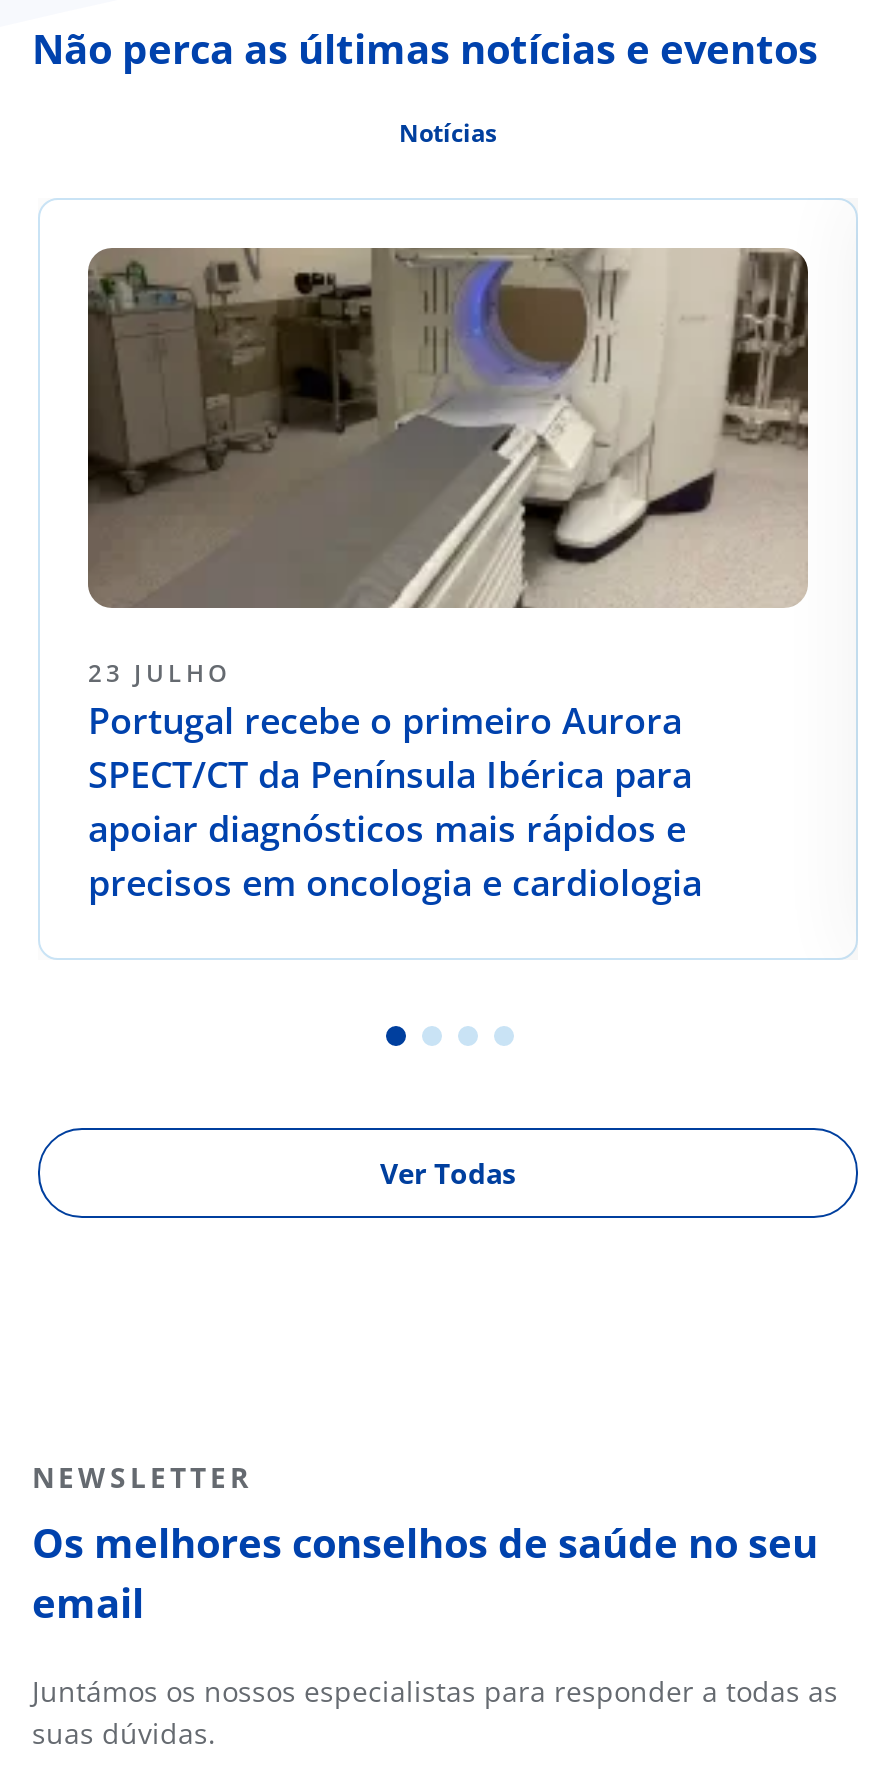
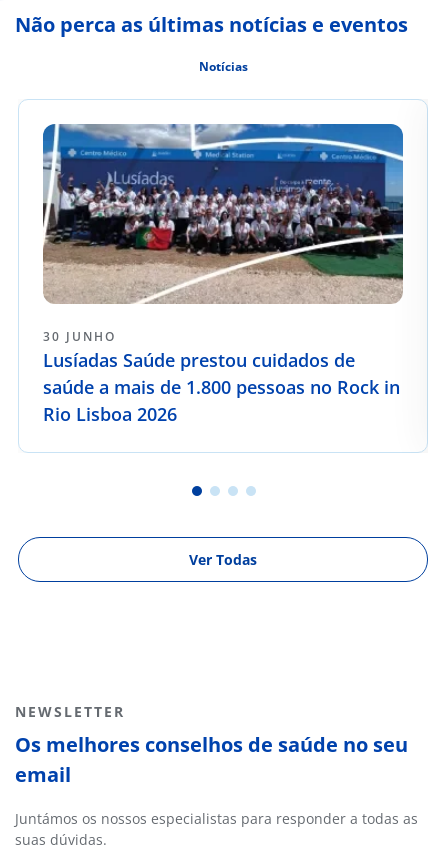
[86,246,810,906] [image] | 23 JULHO | Portugal recebe o primeiro Aurora | SPECT/CT da Península Ibérica para | apoiar diagnósticos mais rápidos e | precisos em oncologia e cardiologia -> [42,123,404,426] [image] | 30 JUNHO | Lusíadas Saúde prestou cuidados de | saúde a mais de 1.800 pessoas no Rock in | Rio Lisboa 2026

